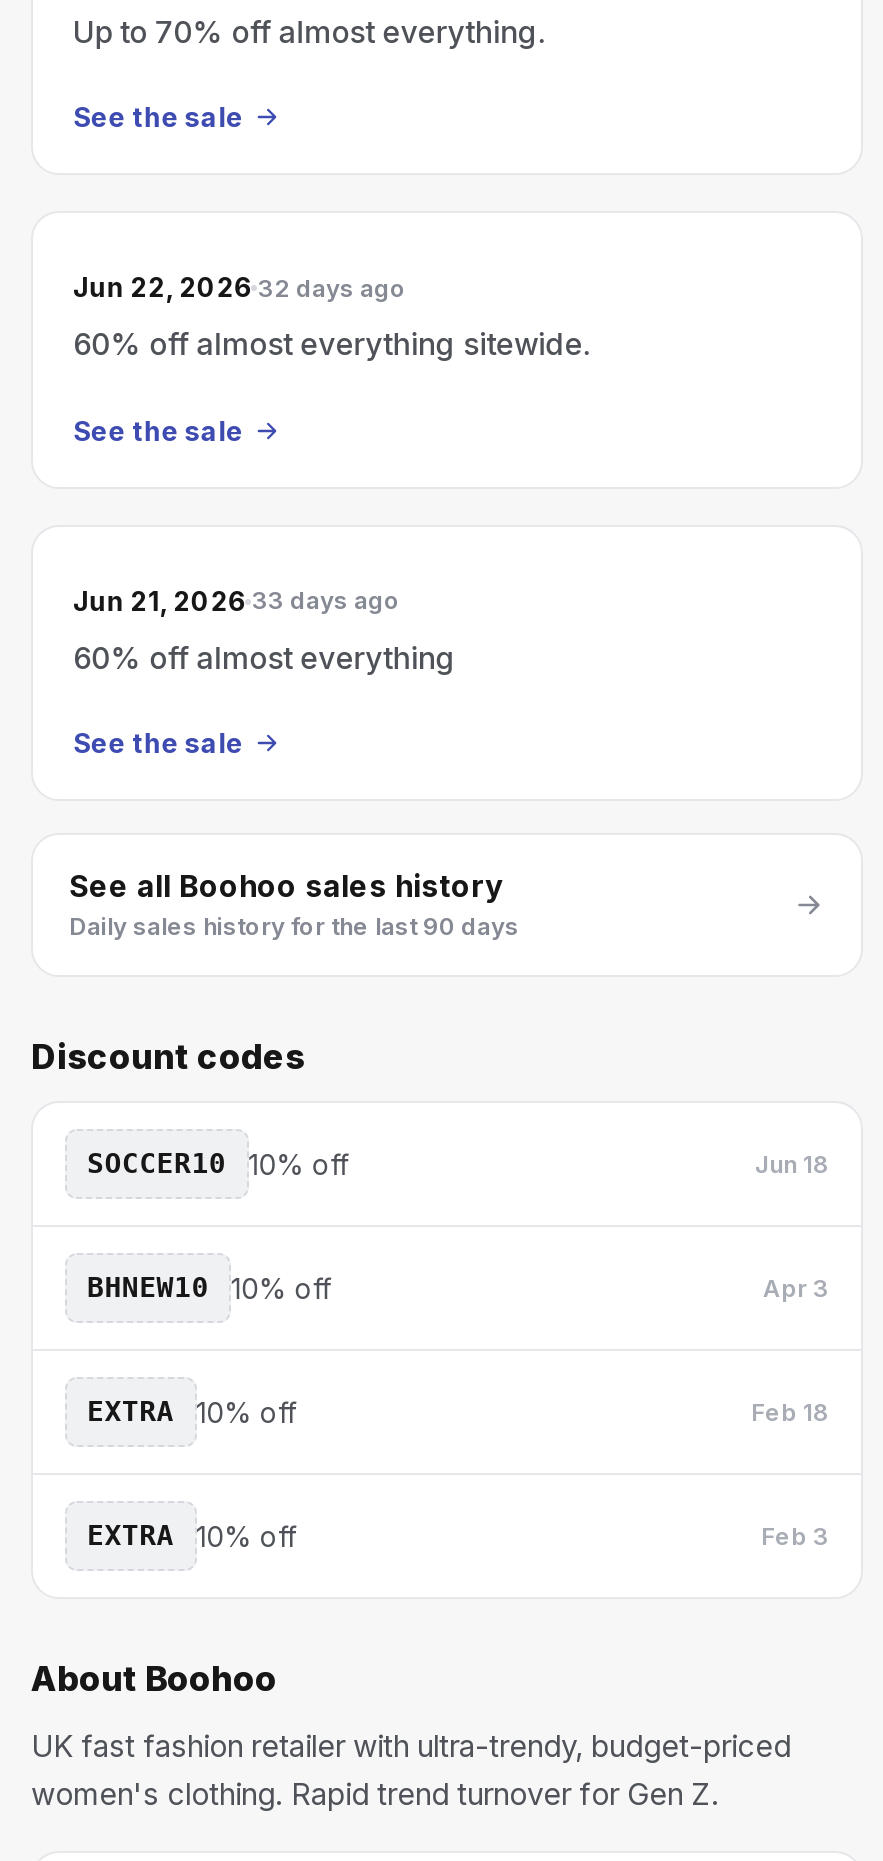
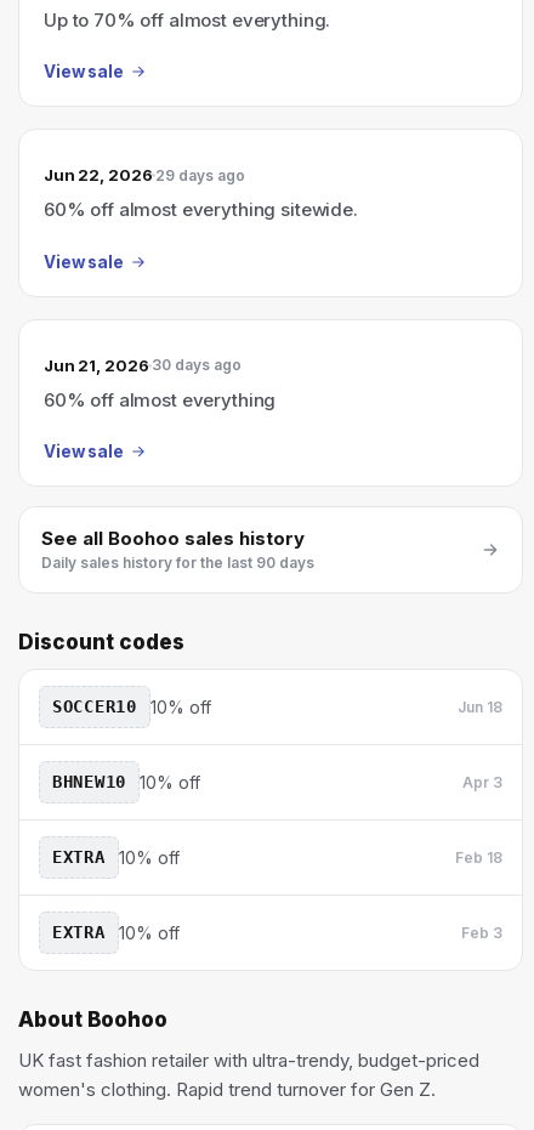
[73,101,244,133] See the sale -> [44,62,124,81] View sale
[73,271,406,303] Jun 22, 2026 32 days ago -> [44,165,246,184] Jun 22, 2026 29 days ago
[73,414,244,446] See the sale -> [44,252,124,271] View sale
[73,584,400,616] Jun 21, 2026 33 days ago -> [44,355,242,374] Jun 21, 2026 30 days ago
[73,727,244,759] See the sale -> [44,442,124,461] View sale

